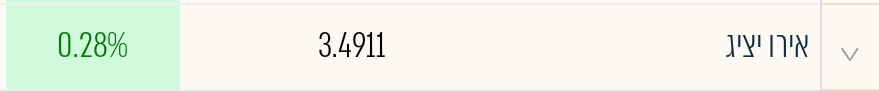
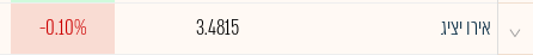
[57,21,129,71] 0.28% -> [39,13,87,43] -0.10%
[318,21,386,71] 3.4911 -> [196,13,239,43] 3.4815

